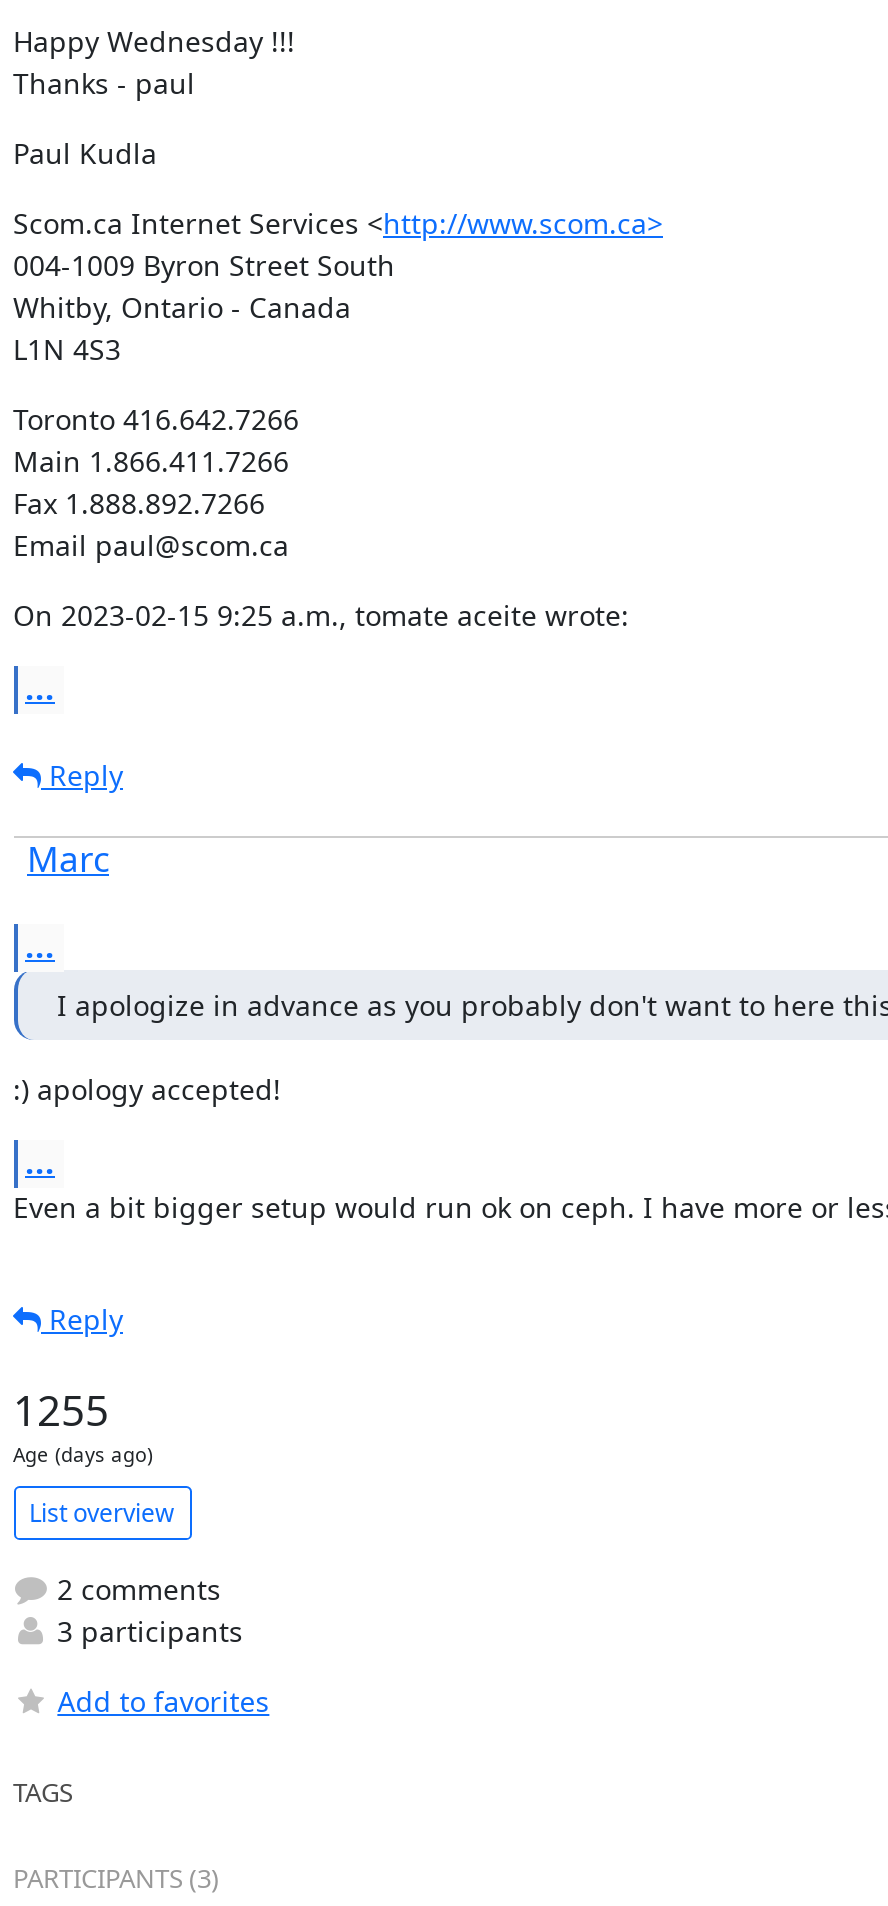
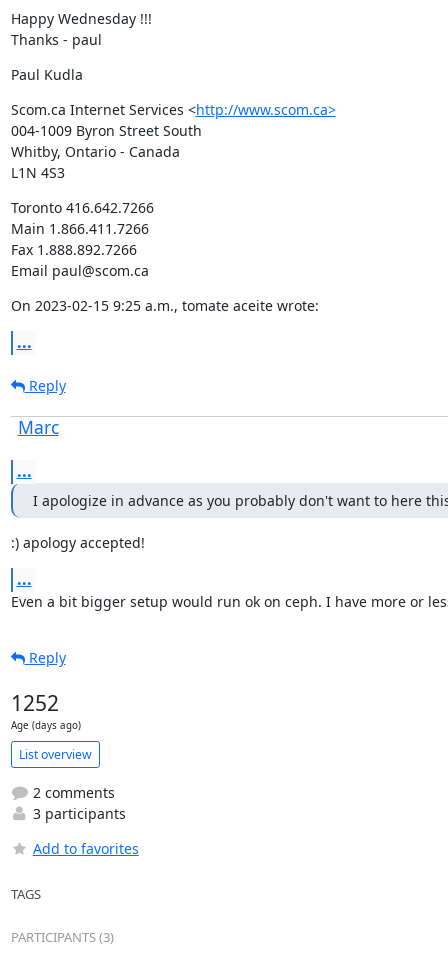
[13,1382,109,1438] 1255 -> [10,689,58,717] 1252

